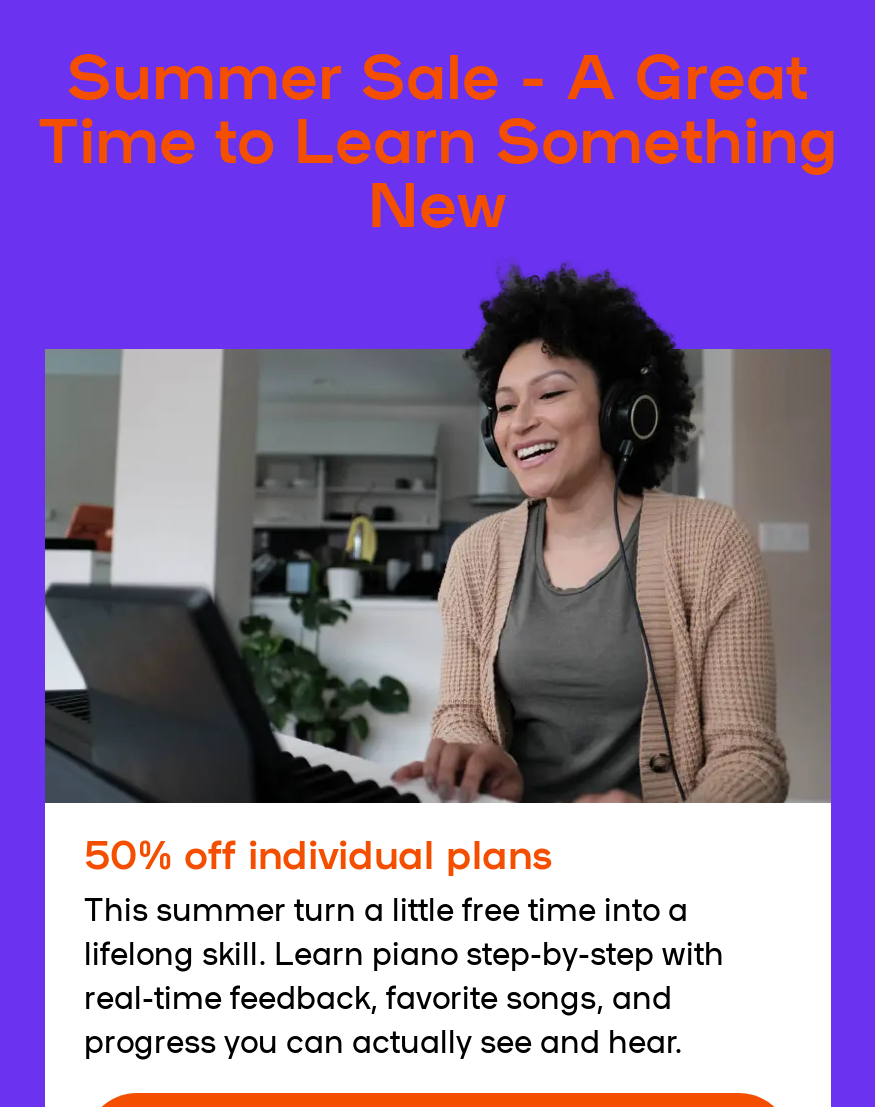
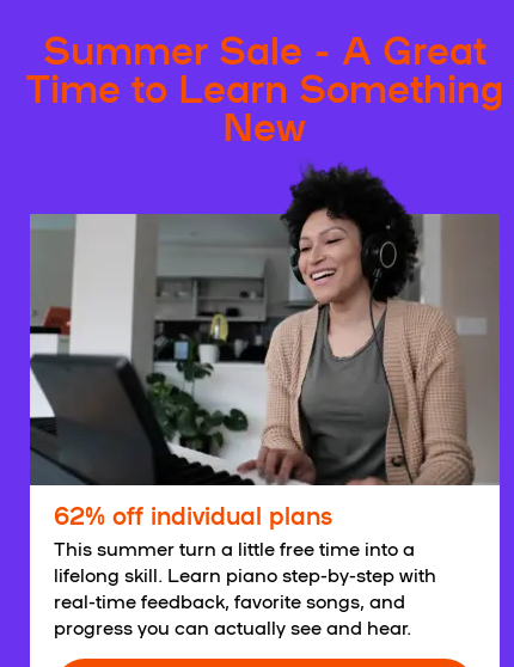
[84,822,552,878] 50% off individual plans -> [53,497,332,530] 62% off individual plans

